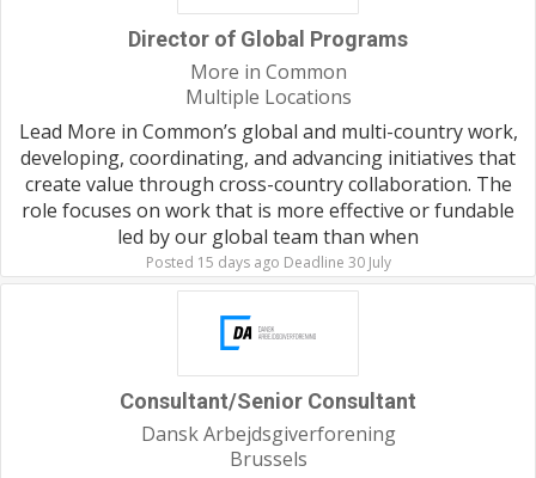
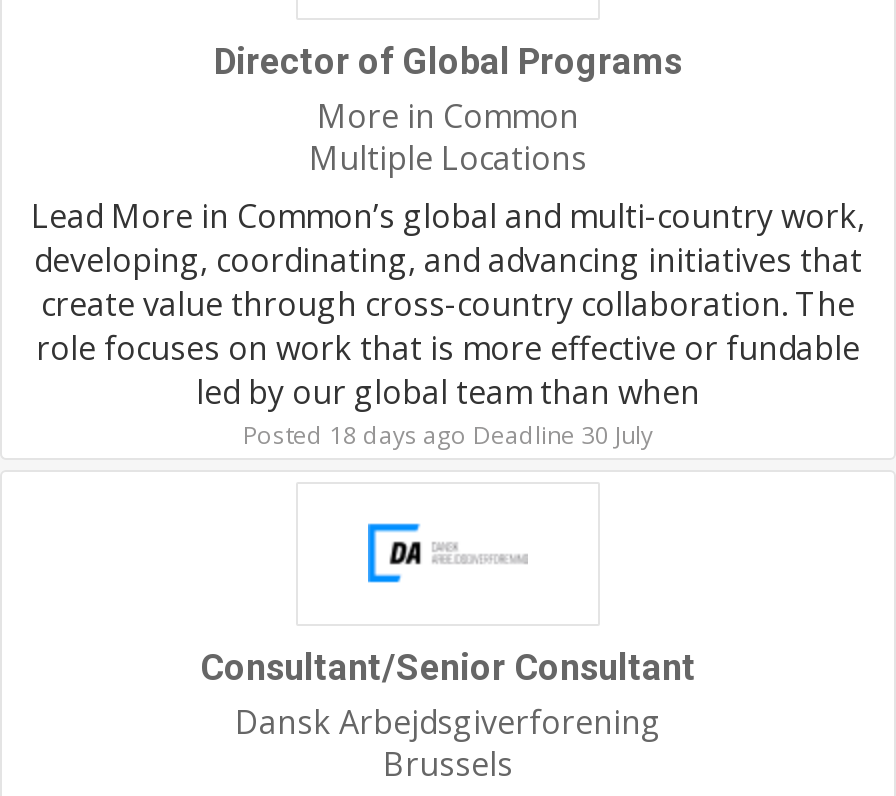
[145,252,391,272] Posted 15 days ago Deadline 30 July -> [243,418,653,452] Posted 18 days ago Deadline 30 July

